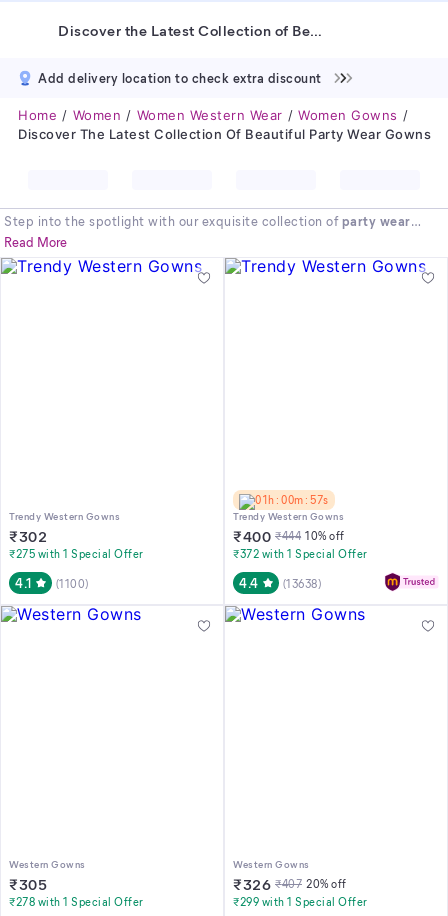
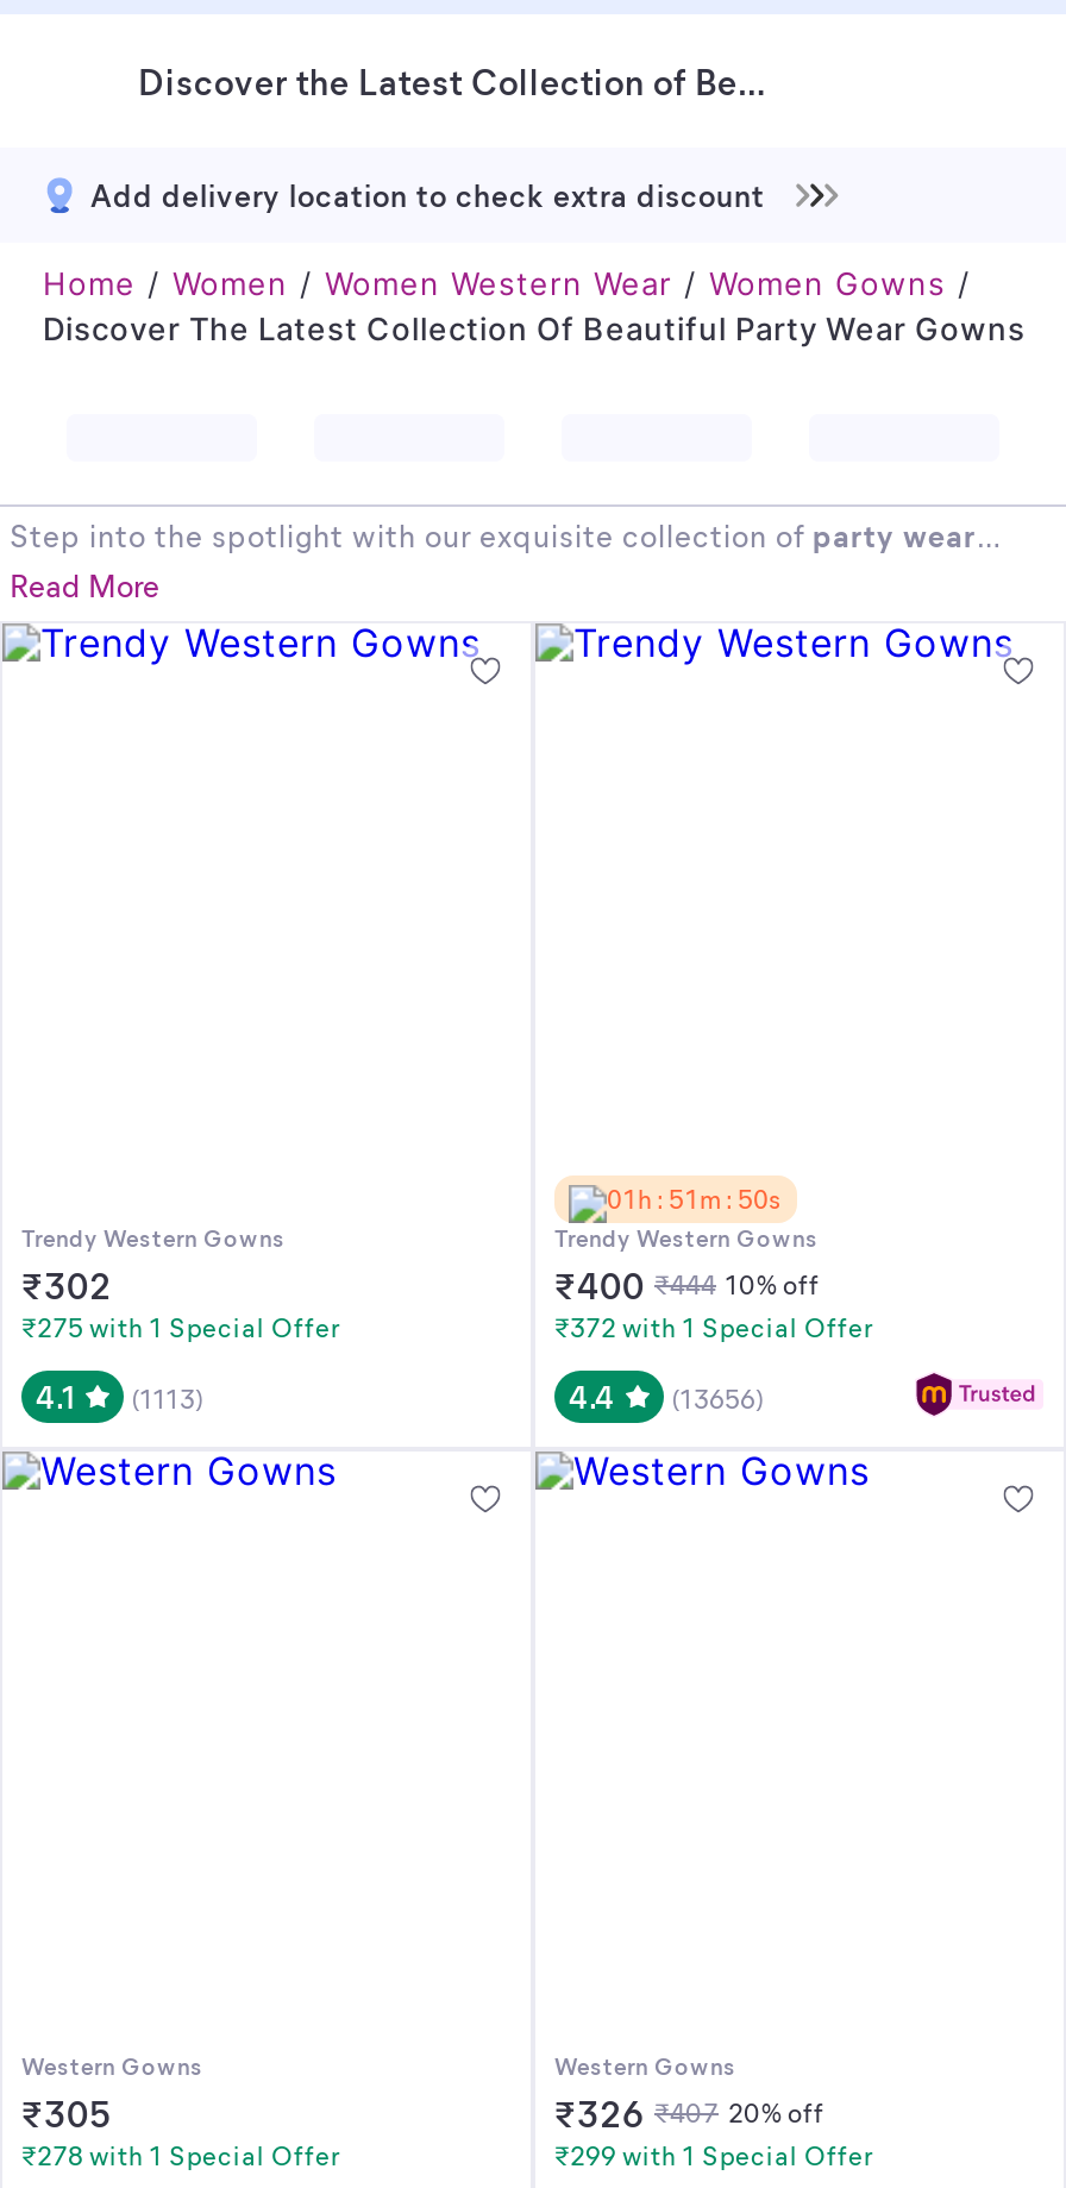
[255,492,328,507] 01h : 00m : 57s -> [607,1180,782,1216] 01h : 51m : 50s
[15,574,88,591] 4.1 (1100) -> [36,1375,203,1416] 4.1 (1113)
[239,574,321,591] 4.4 (13638) -> [569,1375,764,1416] 4.4 (13656)

